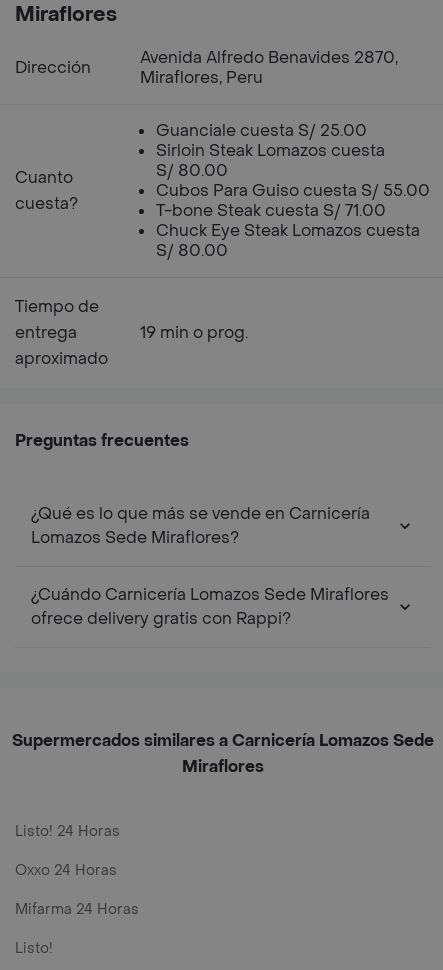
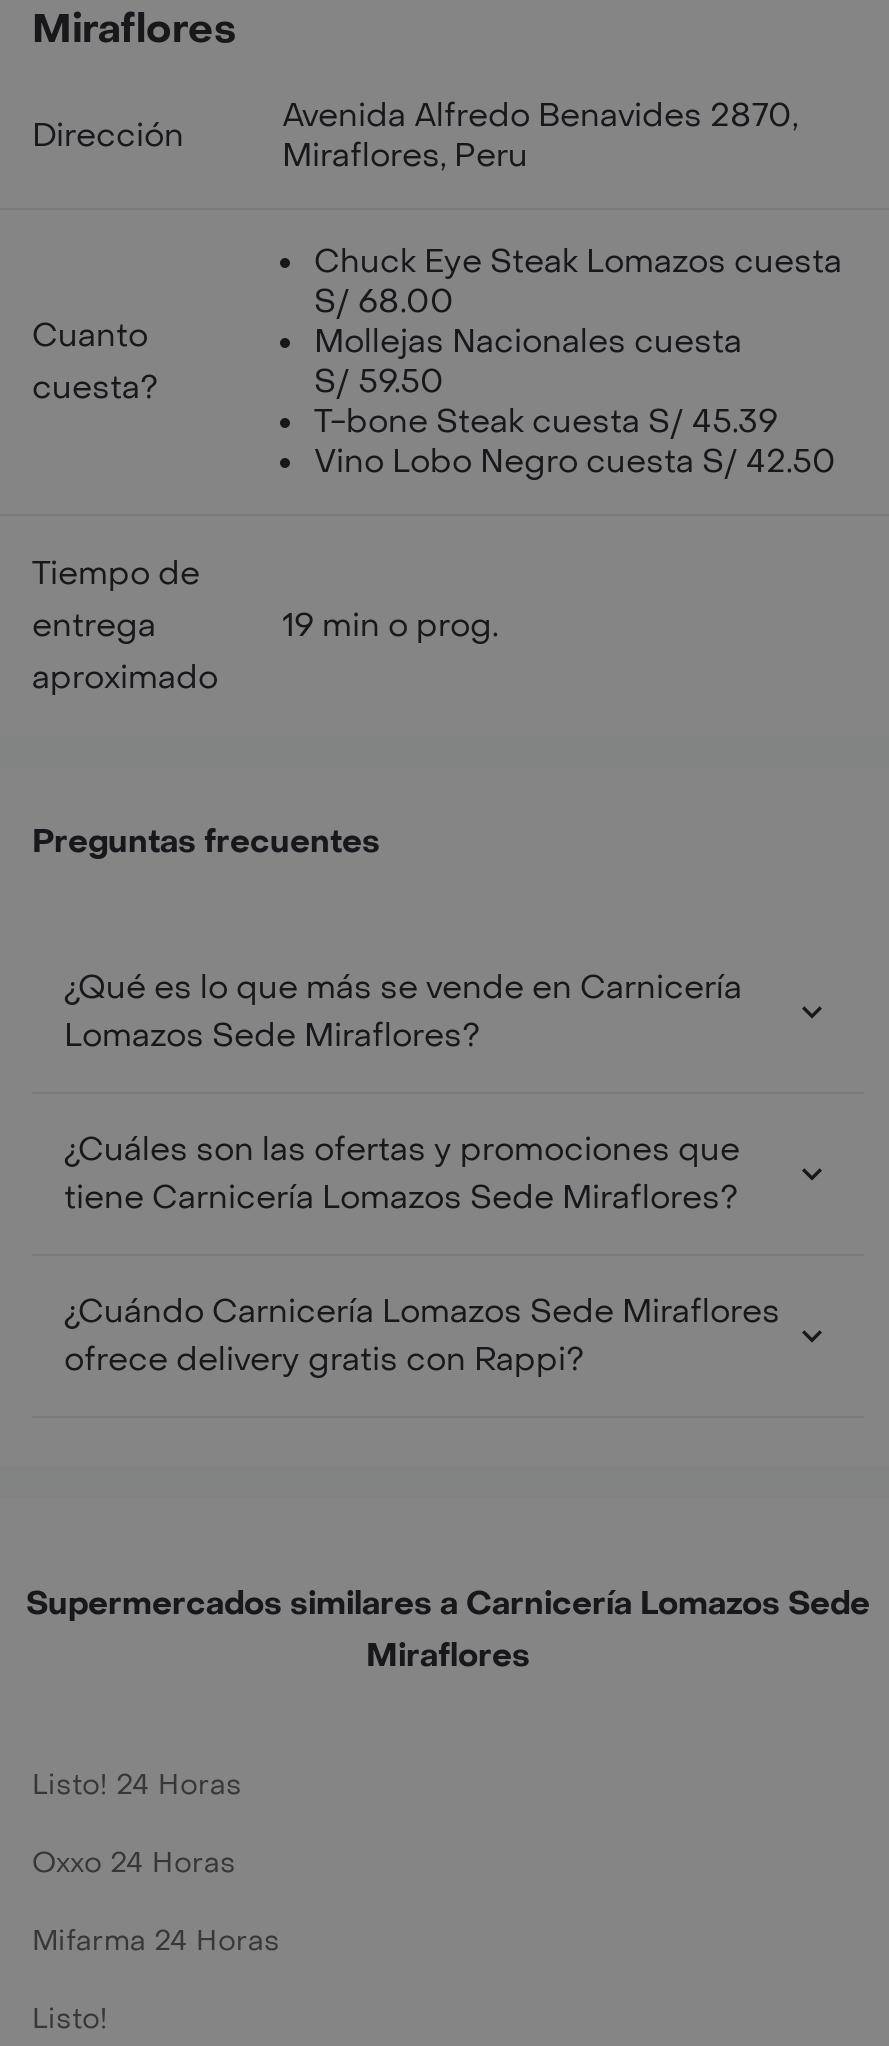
[156,120,430,221] Guanciale cuesta S/ 25.00 | Sirloin Steak Lomazos cuesta | S/ 80.00 | Cubos Para Guiso cuesta S/ 55.00 | T-bone Steak cuesta S/ 71.00 -> none
moved [156,220,420,241] -> [314,240,842,282]: Chuck Eye Steak Lomazos cuesta
[156,240,228,261] S/ 80.00 -> [314,280,836,482] S/ 68.00 | Mollejas Nacionales cuesta | S/ 59.50 | T-bone Steak cuesta S/ 45.39 | Vino Lobo Negro cuesta S/ 42.50
moved [15,296,370,548] -> [32,552,742,1056]: Tiempo de | entrega | aproximado | 19 min o prog. | Preguntas frecuentes | ¿Qué es lo que más se vende en Carnicería | Lomazos Sede Miraflores?
none -> [64,1128,740,1218] ¿Cuáles son las ofertas y promociones que | tiene Carnicería Lomazos Sede Miraflores?

